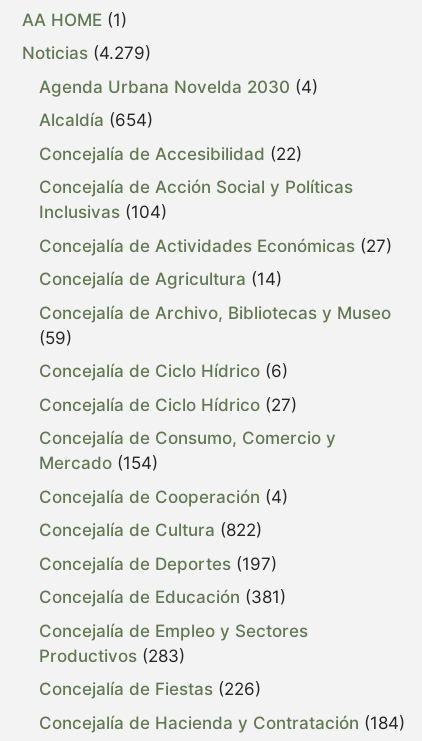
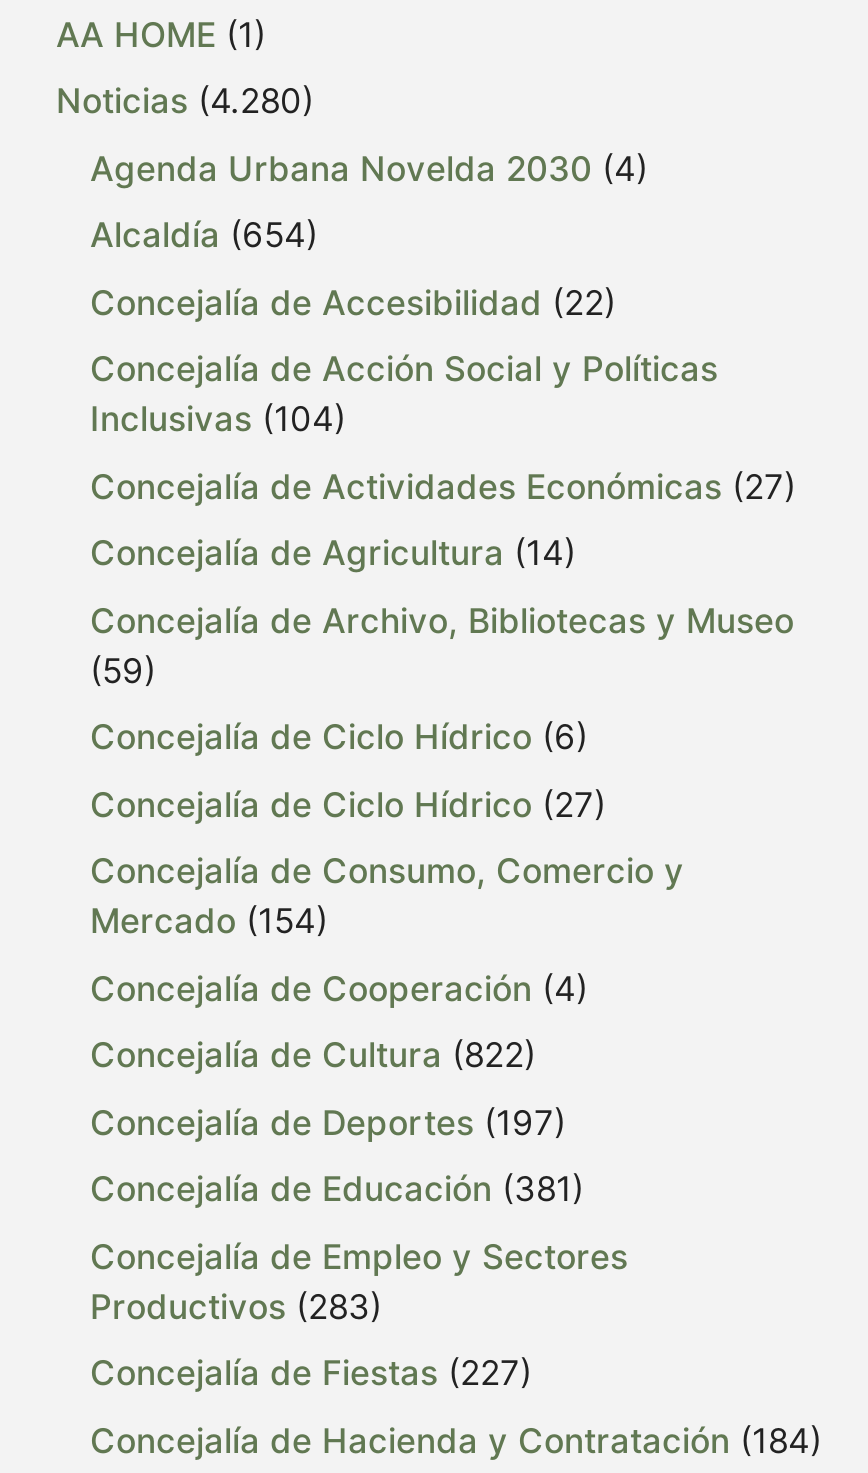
[22,43,151,63] Noticias (4.279) -> [56,81,314,121] Noticias (4.280)
[39,679,261,699] Concejalía de Fiestas (226) -> [90,1353,532,1393] Concejalía de Fiestas (227)

